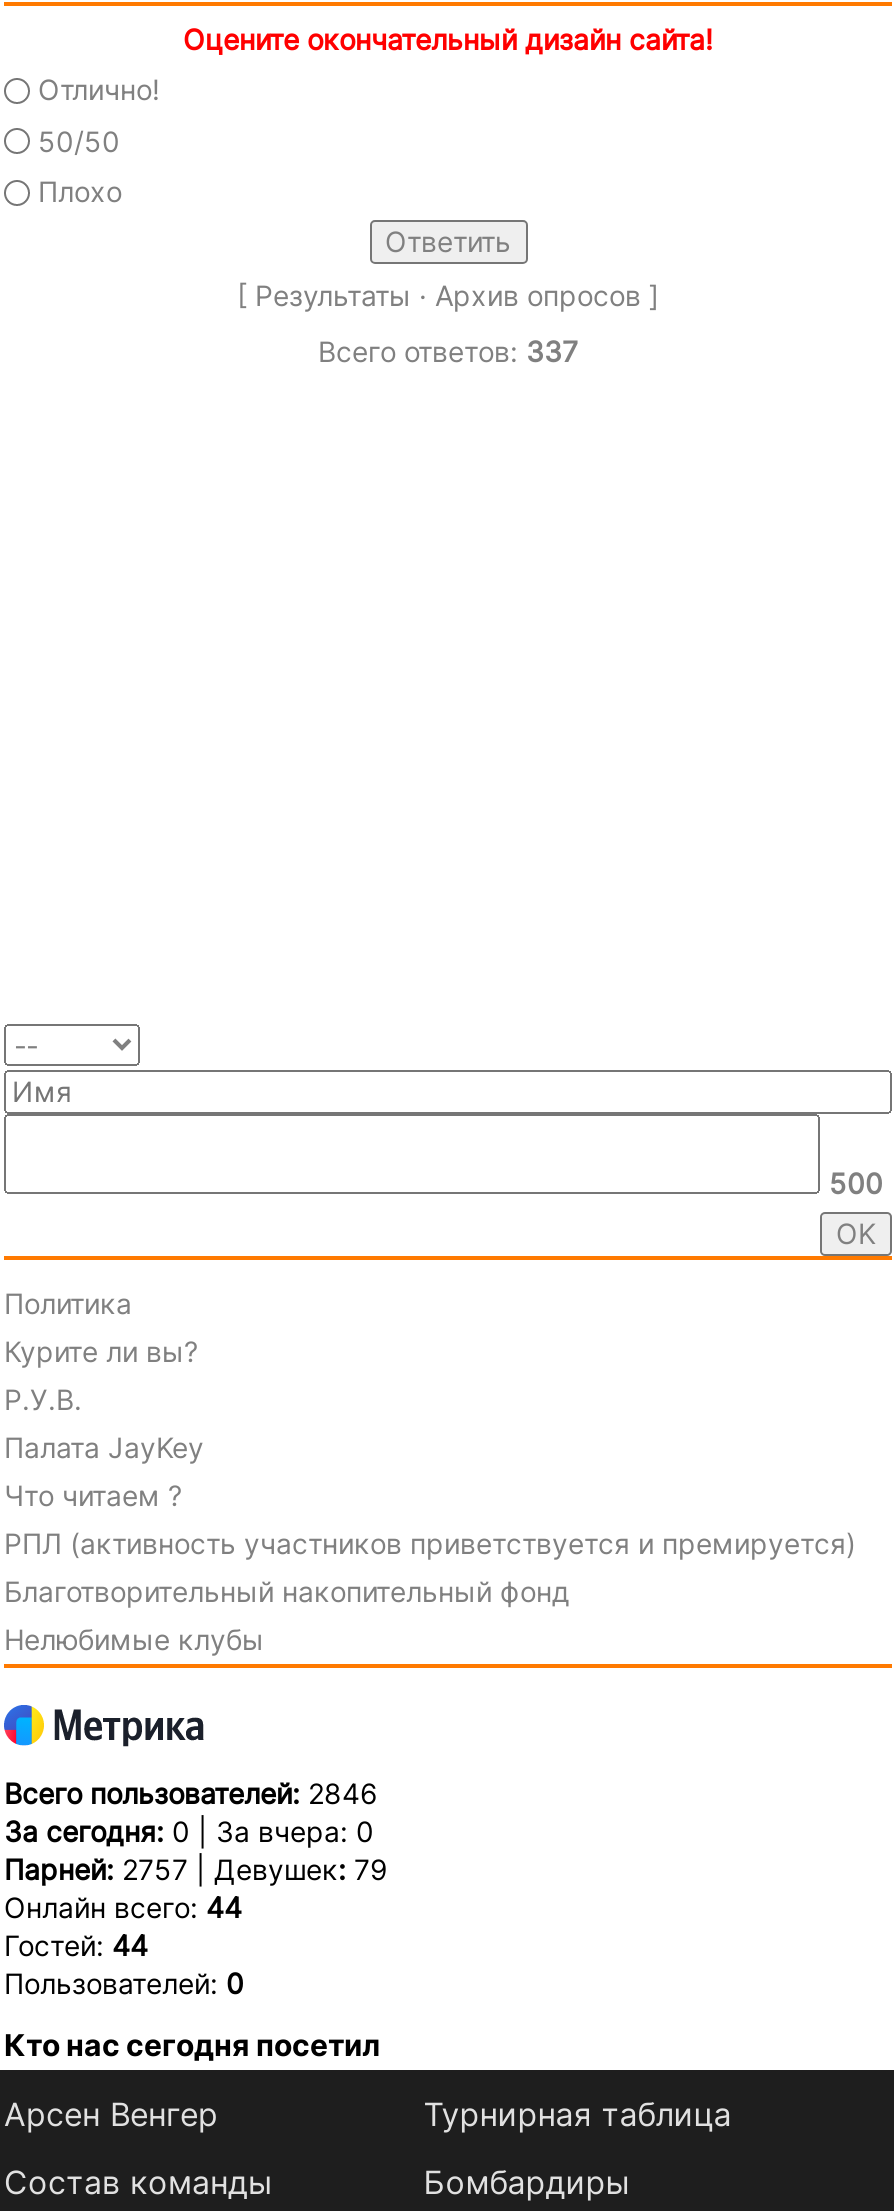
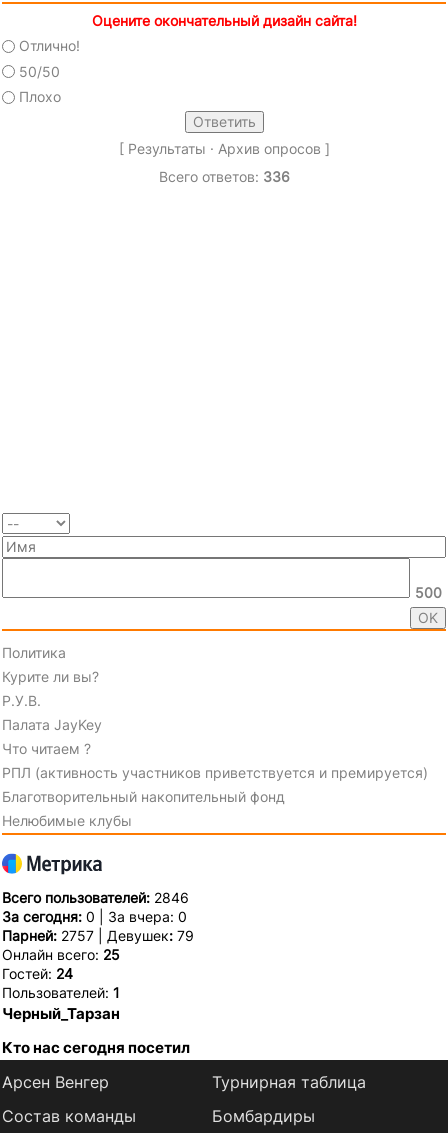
[318,334,578,368] Всего ответов: 337 -> [158,168,289,185] Всего ответов: 336
[4,1890,244,2000] Онлайн всего: 44 | Гостей: 44 | Пользователей: 0 -> [2,946,120,1023] Онлайн всего: 25 | Гостей: 24 | Пользователей: 1 | Черный_Тарзан

